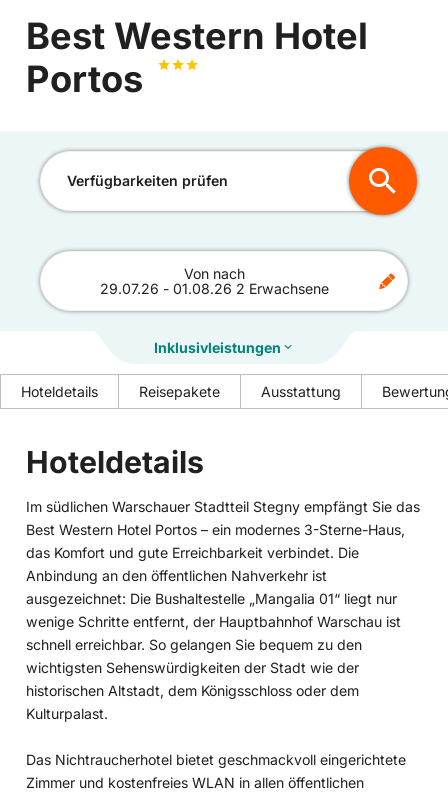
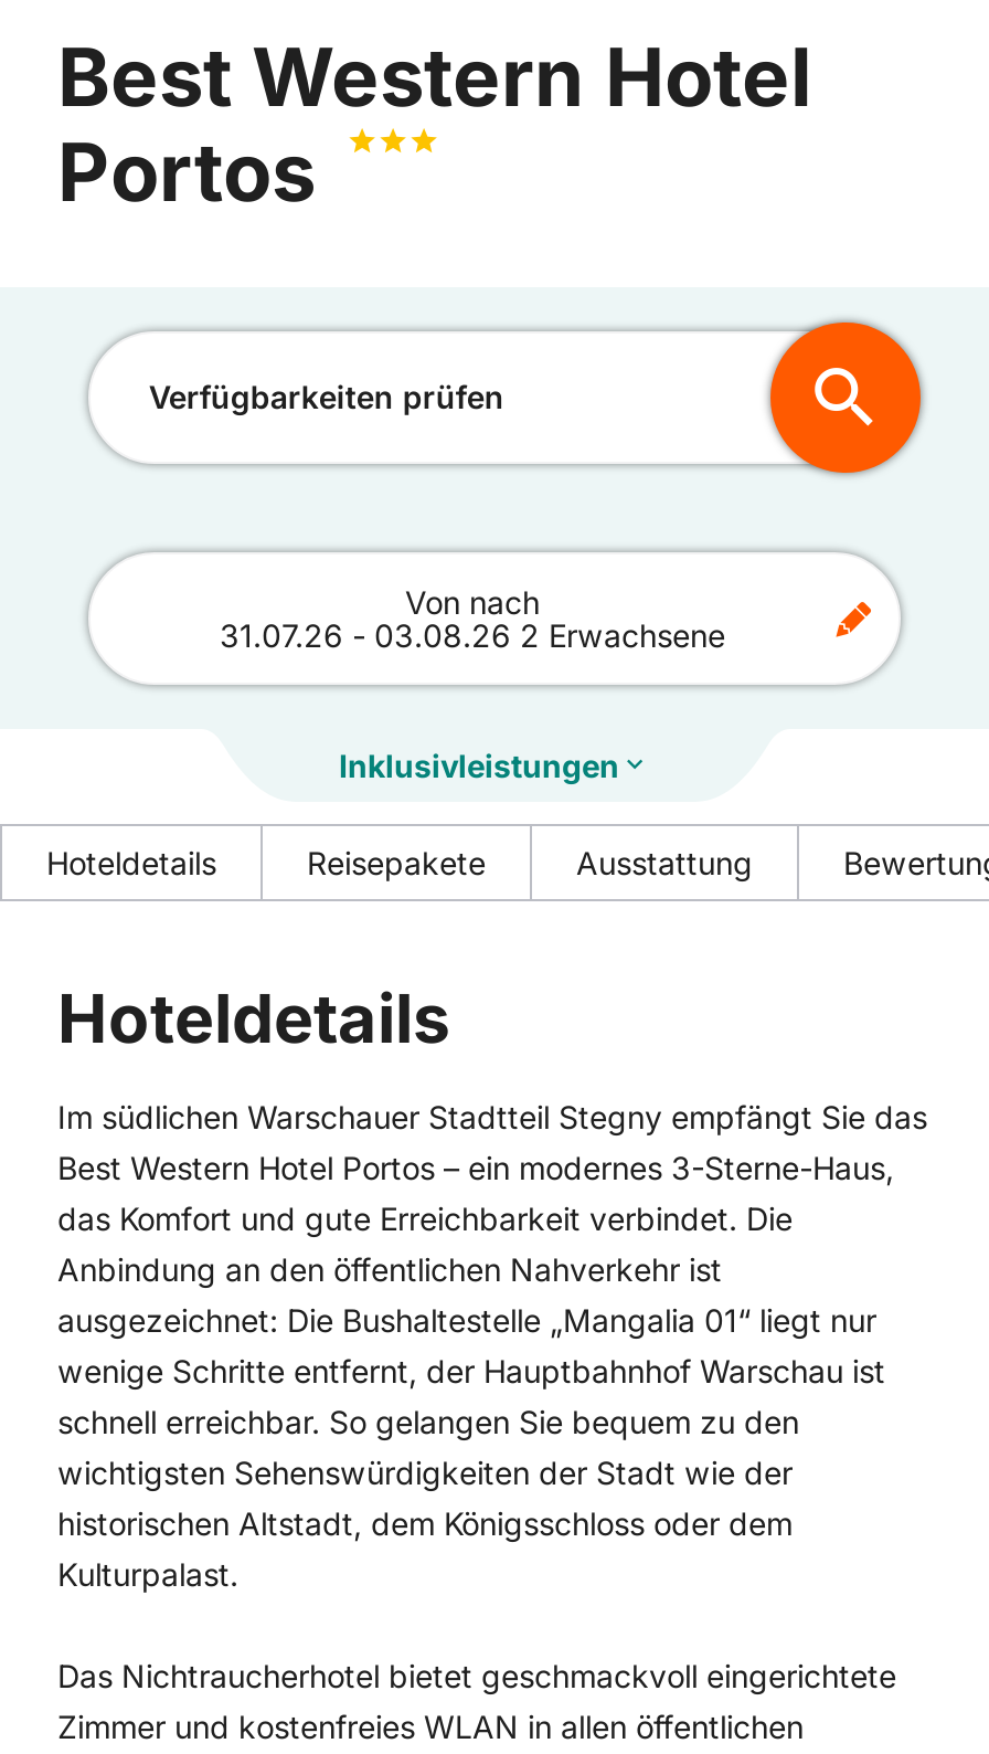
[99,280,328,297] 29.07.26 - 01.08.26 2 Erwachsene -> [220,616,725,653] 31.07.26 - 03.08.26 2 Erwachsene

